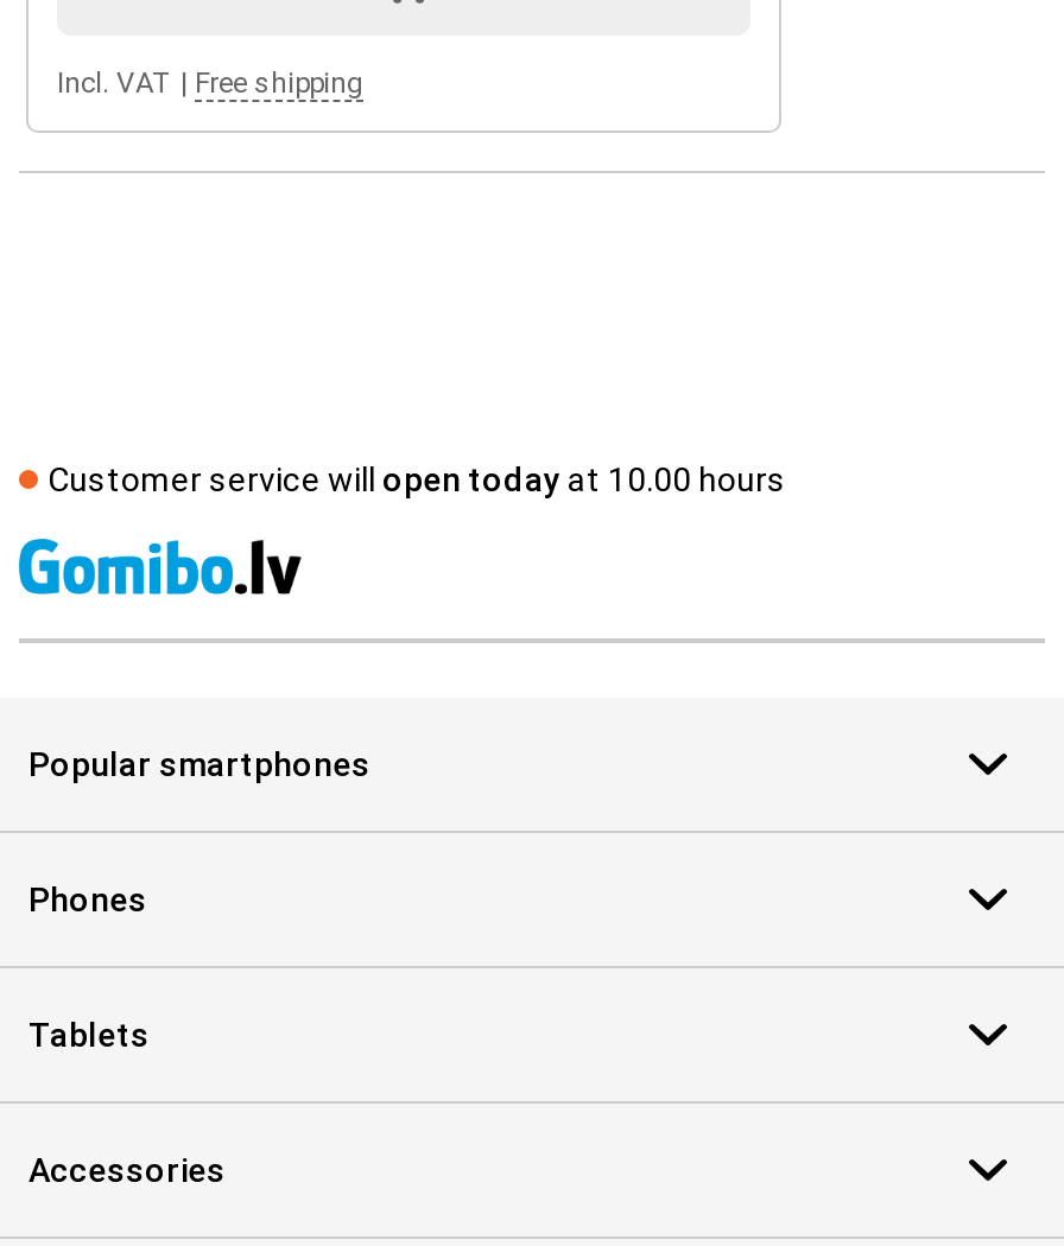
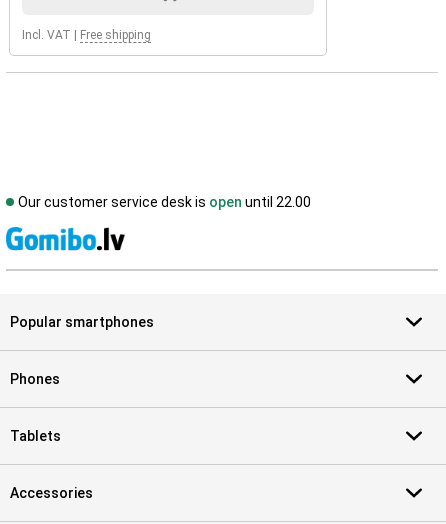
[47,460,786,498] Customer service will open today at 10.00 hours -> [18,194,311,210] Our customer service desk is open until 22.00

